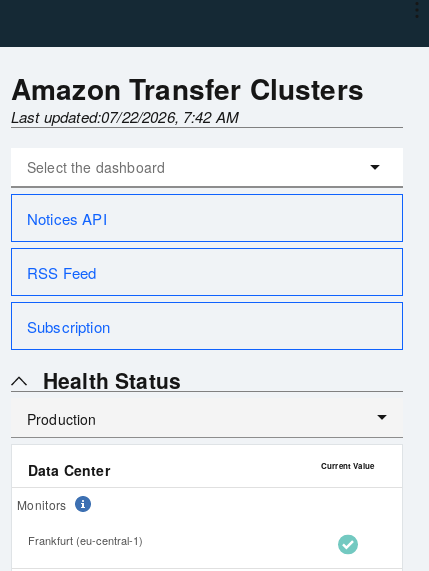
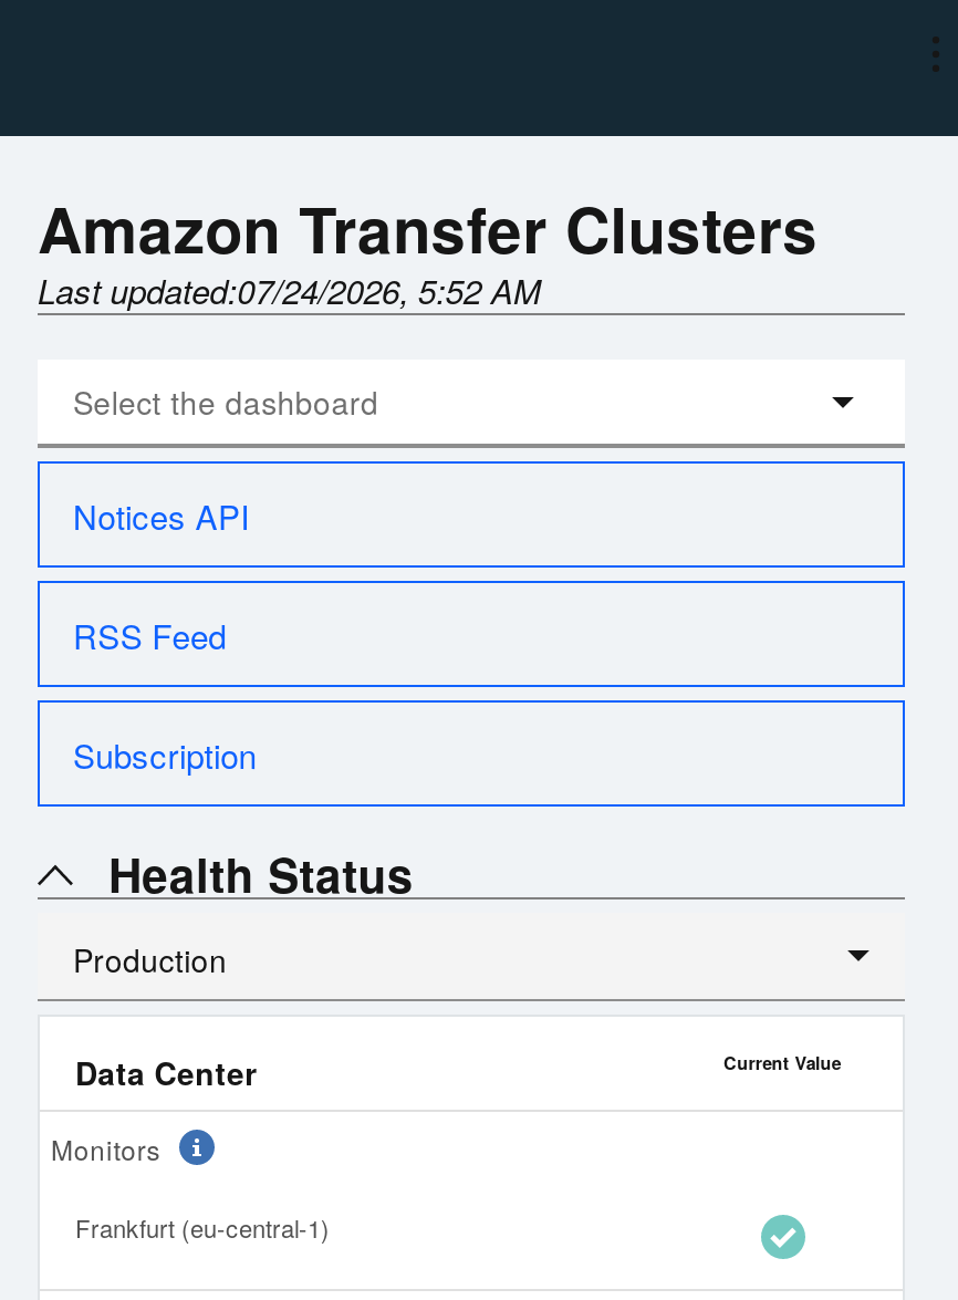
[11,106,239,127] Last updated:07/22/2026, 7:42 AM -> [38,267,542,313] Last updated:07/24/2026, 5:52 AM

